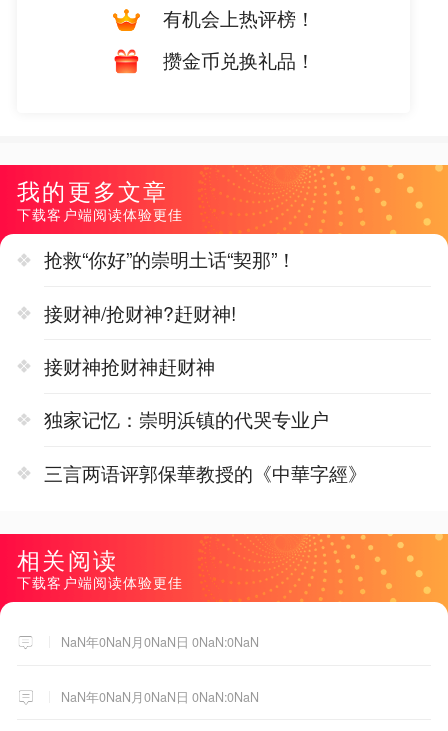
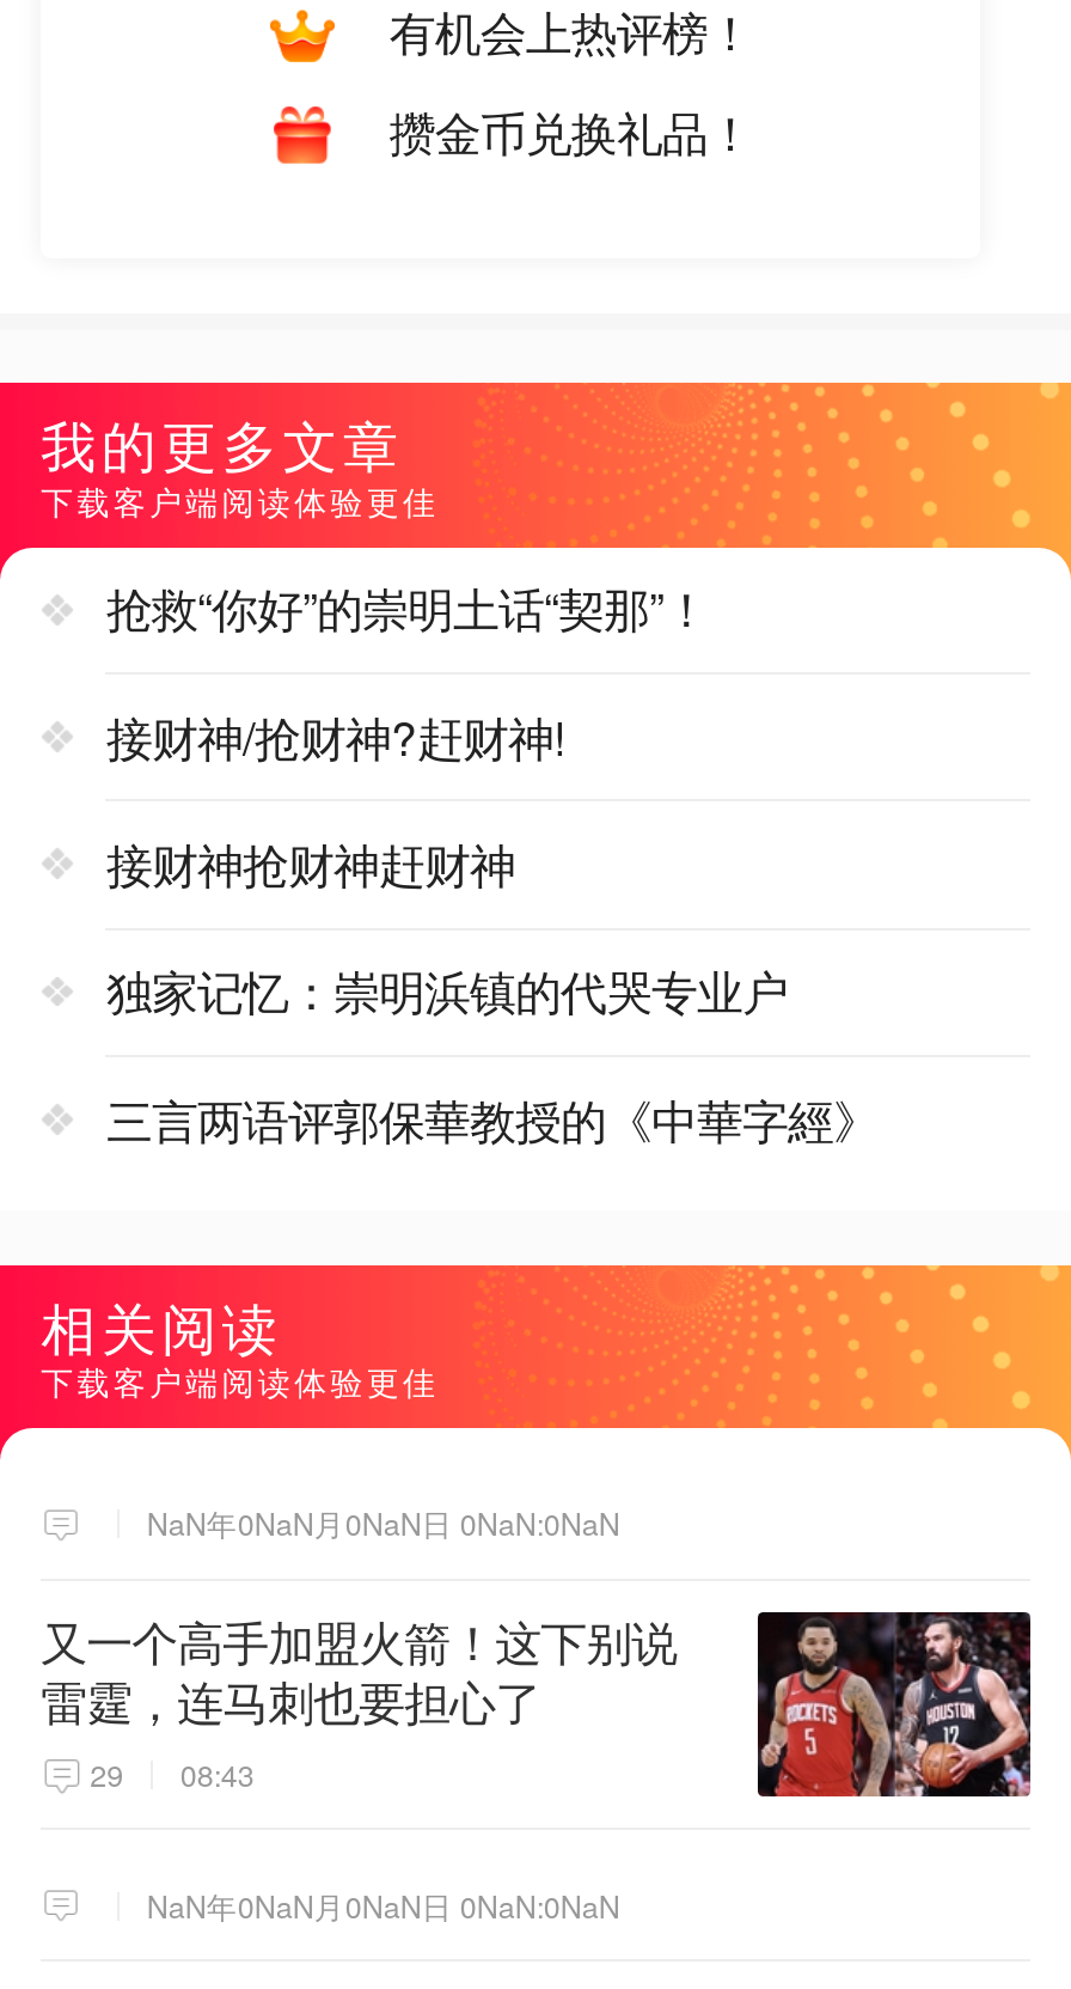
none -> [41,1607,1033,1799] [image] | 又一个高手加盟火箭！这下别说 | 雷霆，连马刺也要担心了 | 29 | 08:43

